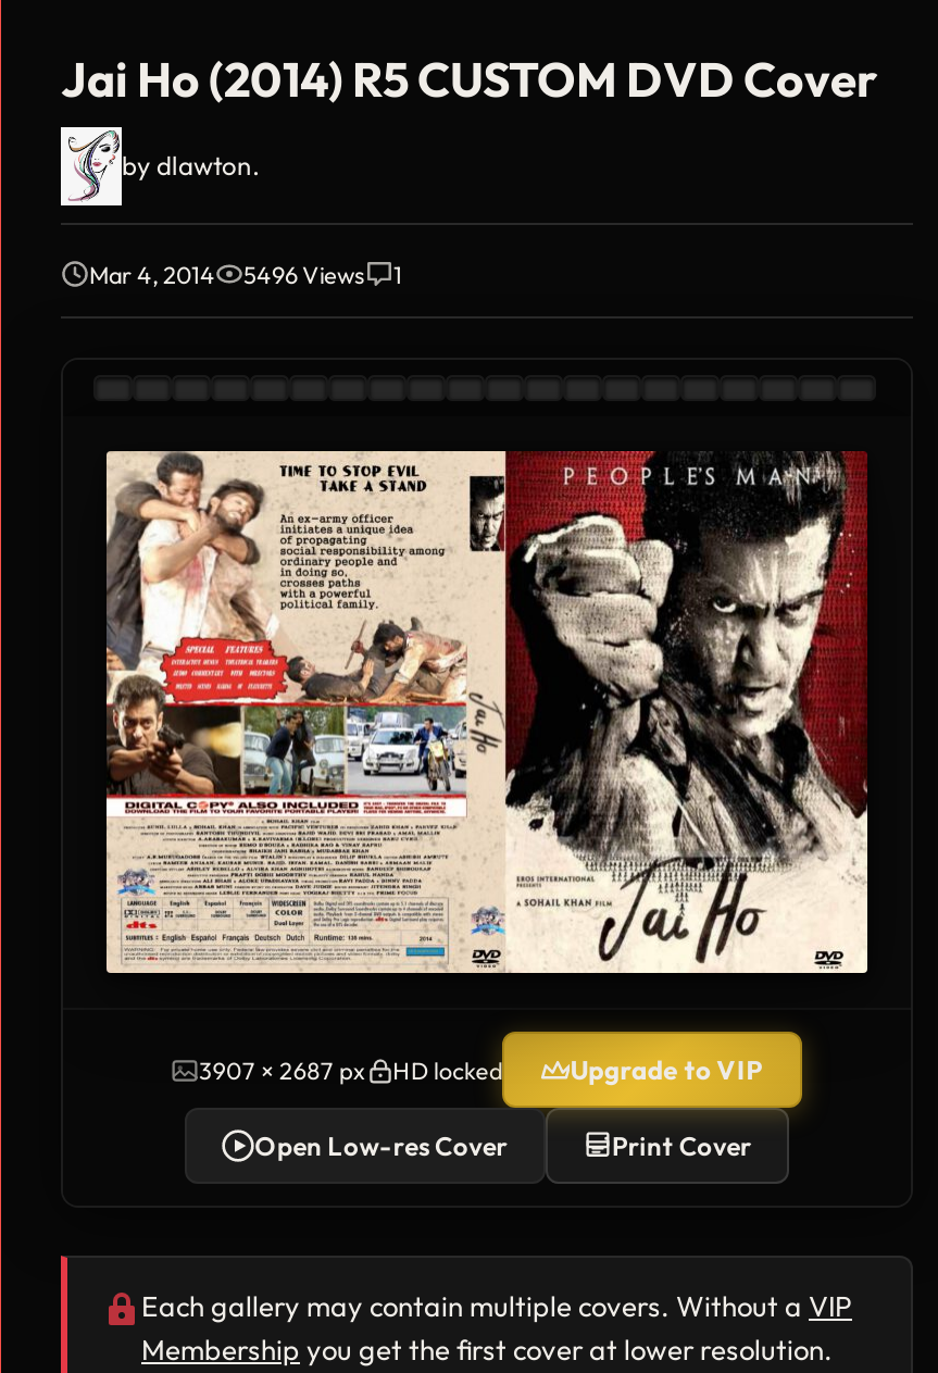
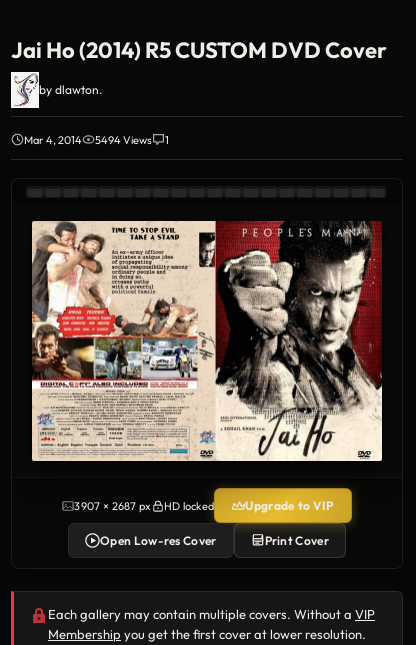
[243,259,365,289] 5496 Views -> [95,132,152,146] 5494 Views

